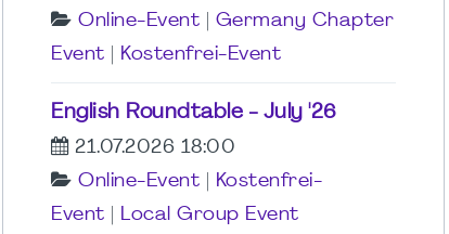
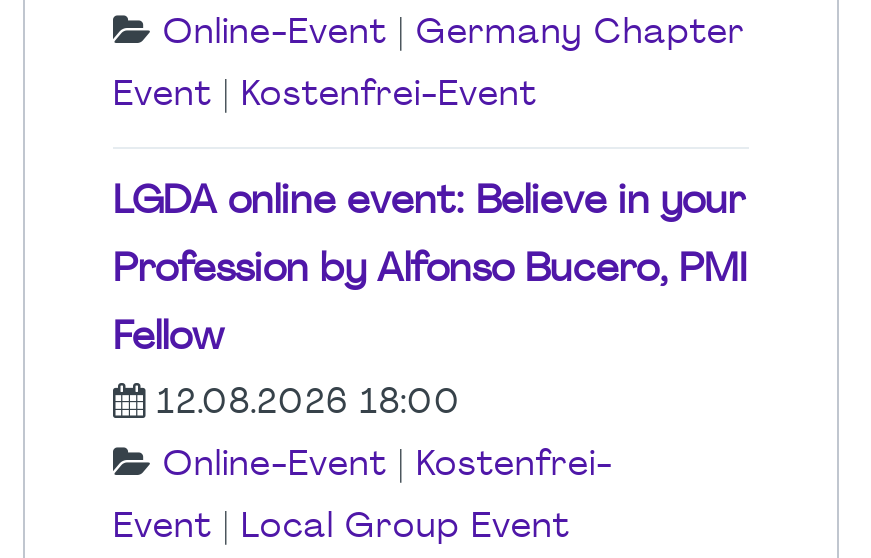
[51,102,337,157] English Roundtable - July '26 | 21.07.2026 18:00 -> [113,183,748,421] LGDA online event: Believe in your | Profession by Alfonso Bucero, PMI | Fellow | 12.08.2026 18:00

